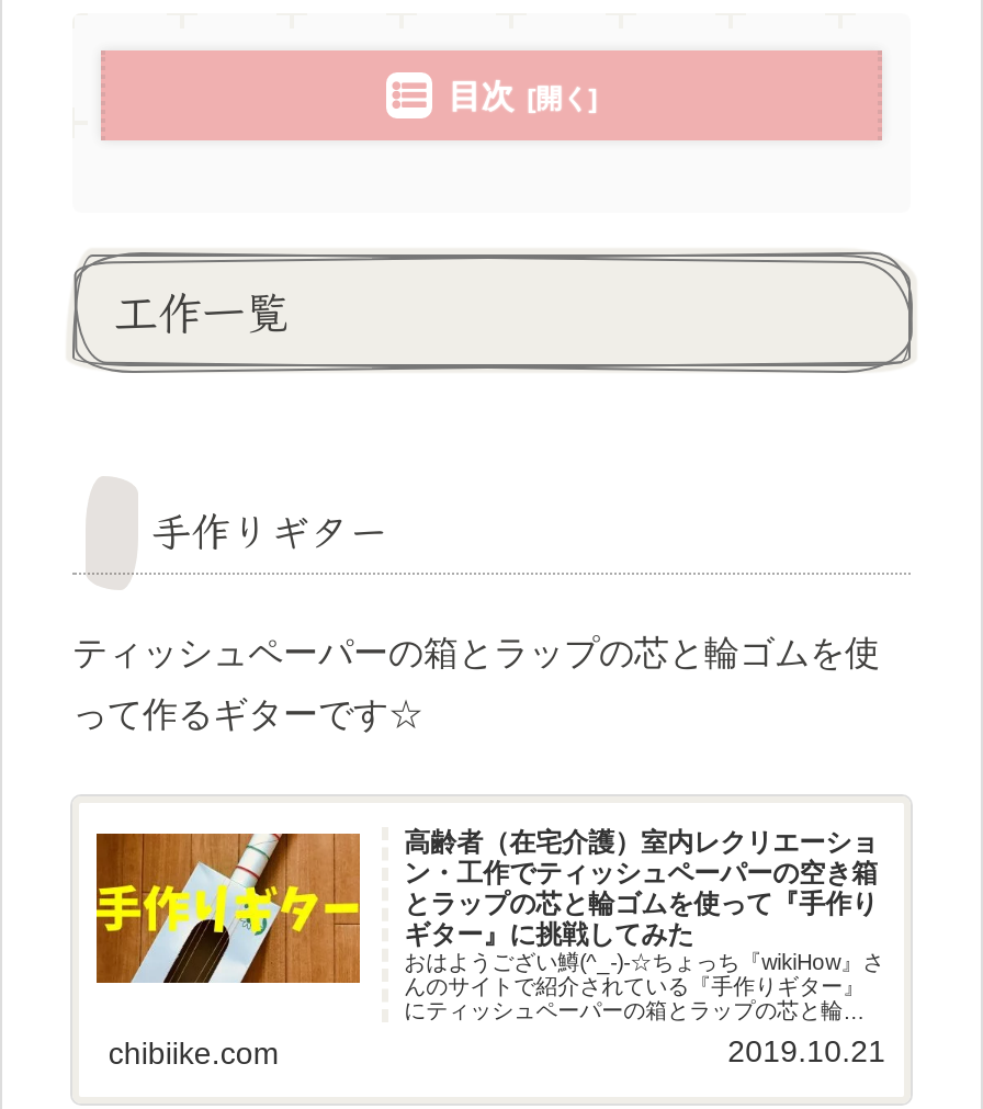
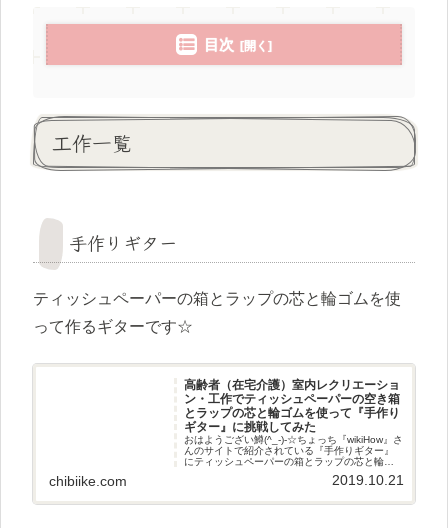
[94,831,362,985] [image] -> none

